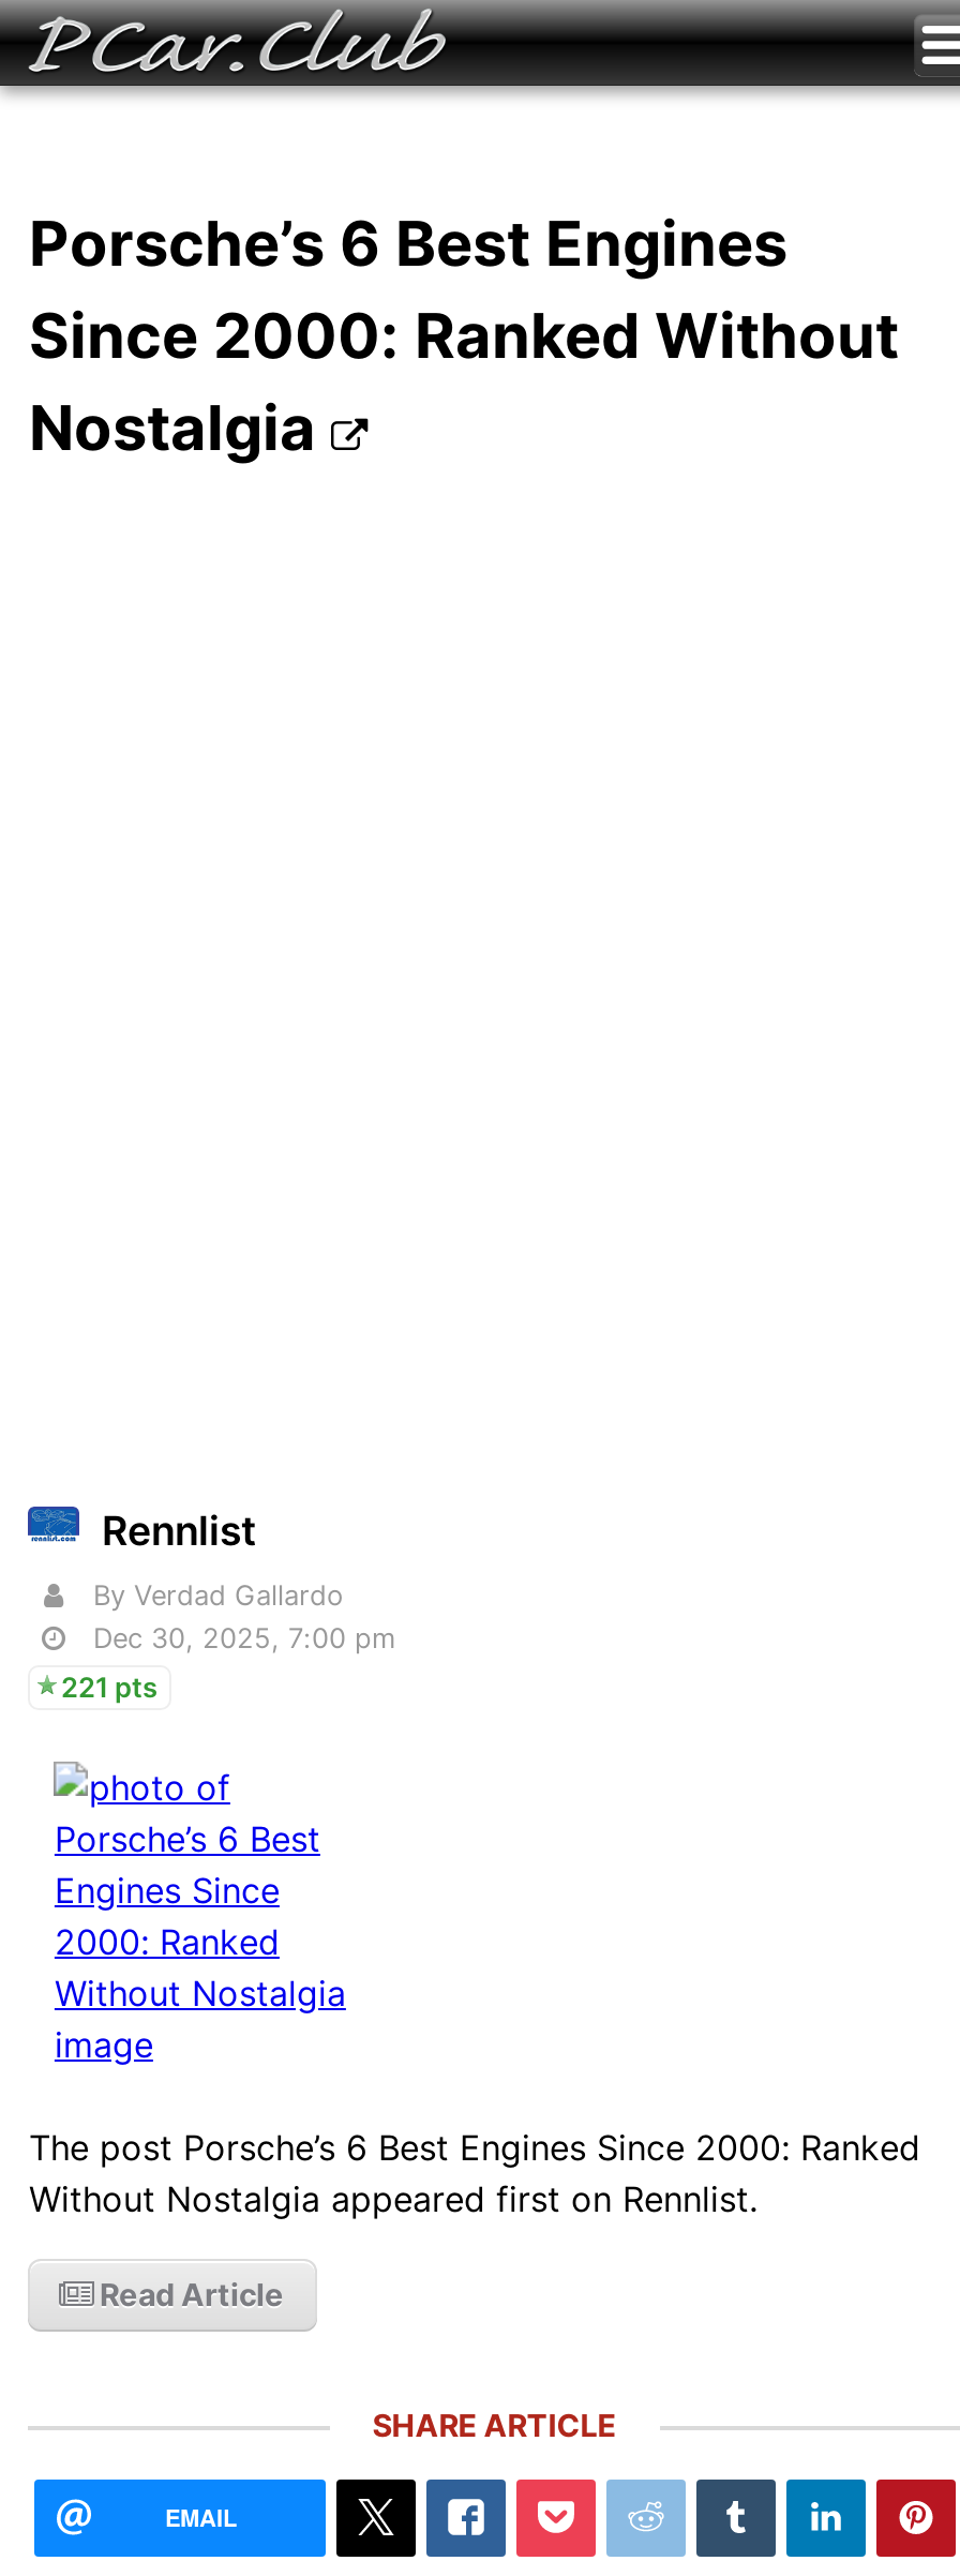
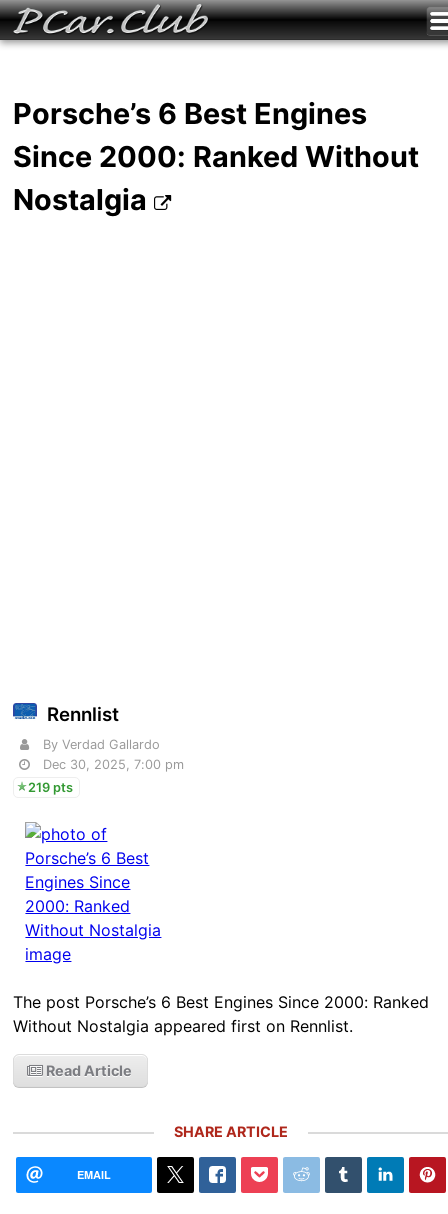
[61,1672,157,1704] 221 pts -> [28,780,73,795] 219 pts

